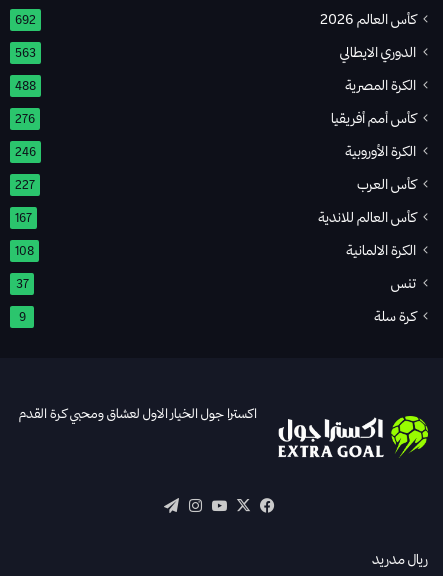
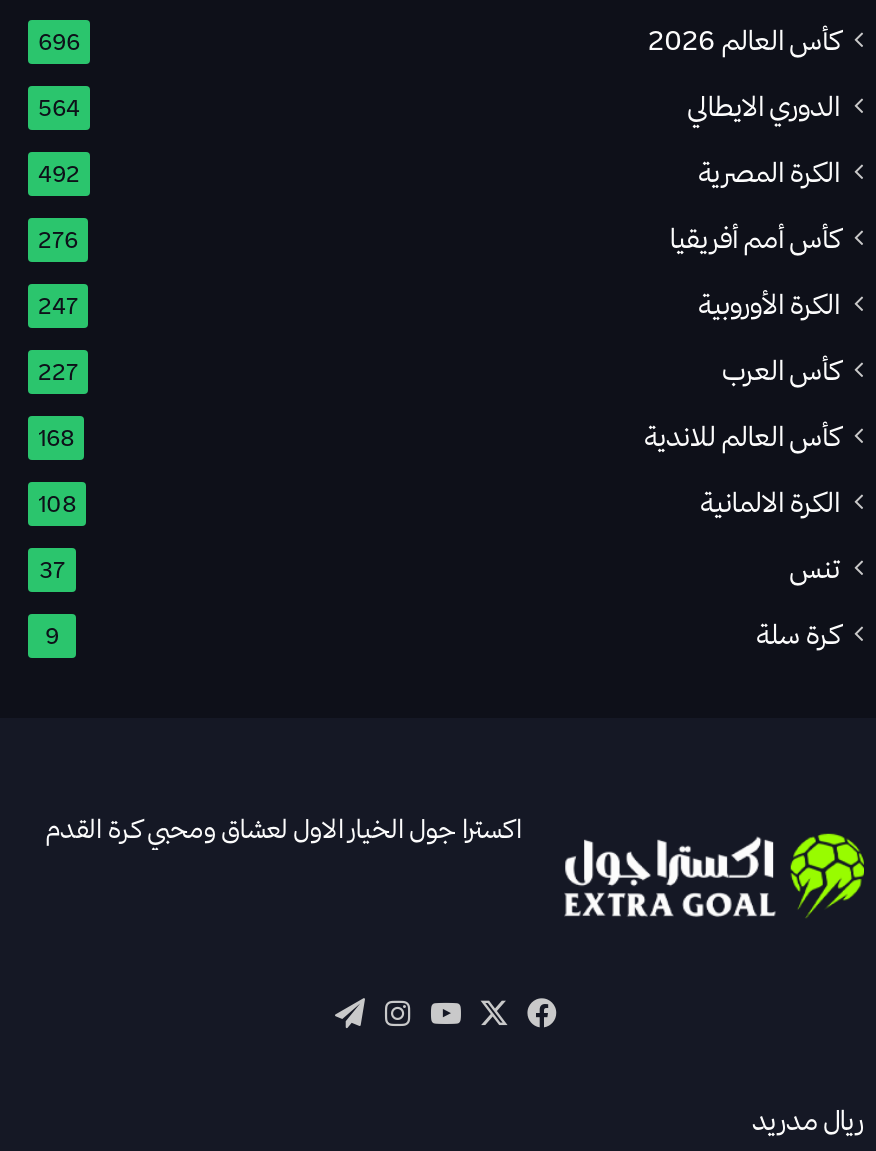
[15,12,36,27] 692 -> [38,27,80,57] 696
[15,45,36,60] 563 -> [38,93,80,123] 564
[15,78,36,93] 488 -> [38,159,80,189] 492
[15,144,36,159] 246 -> [38,291,78,321] 247
[15,210,32,225] 167 -> [38,423,74,453] 168

